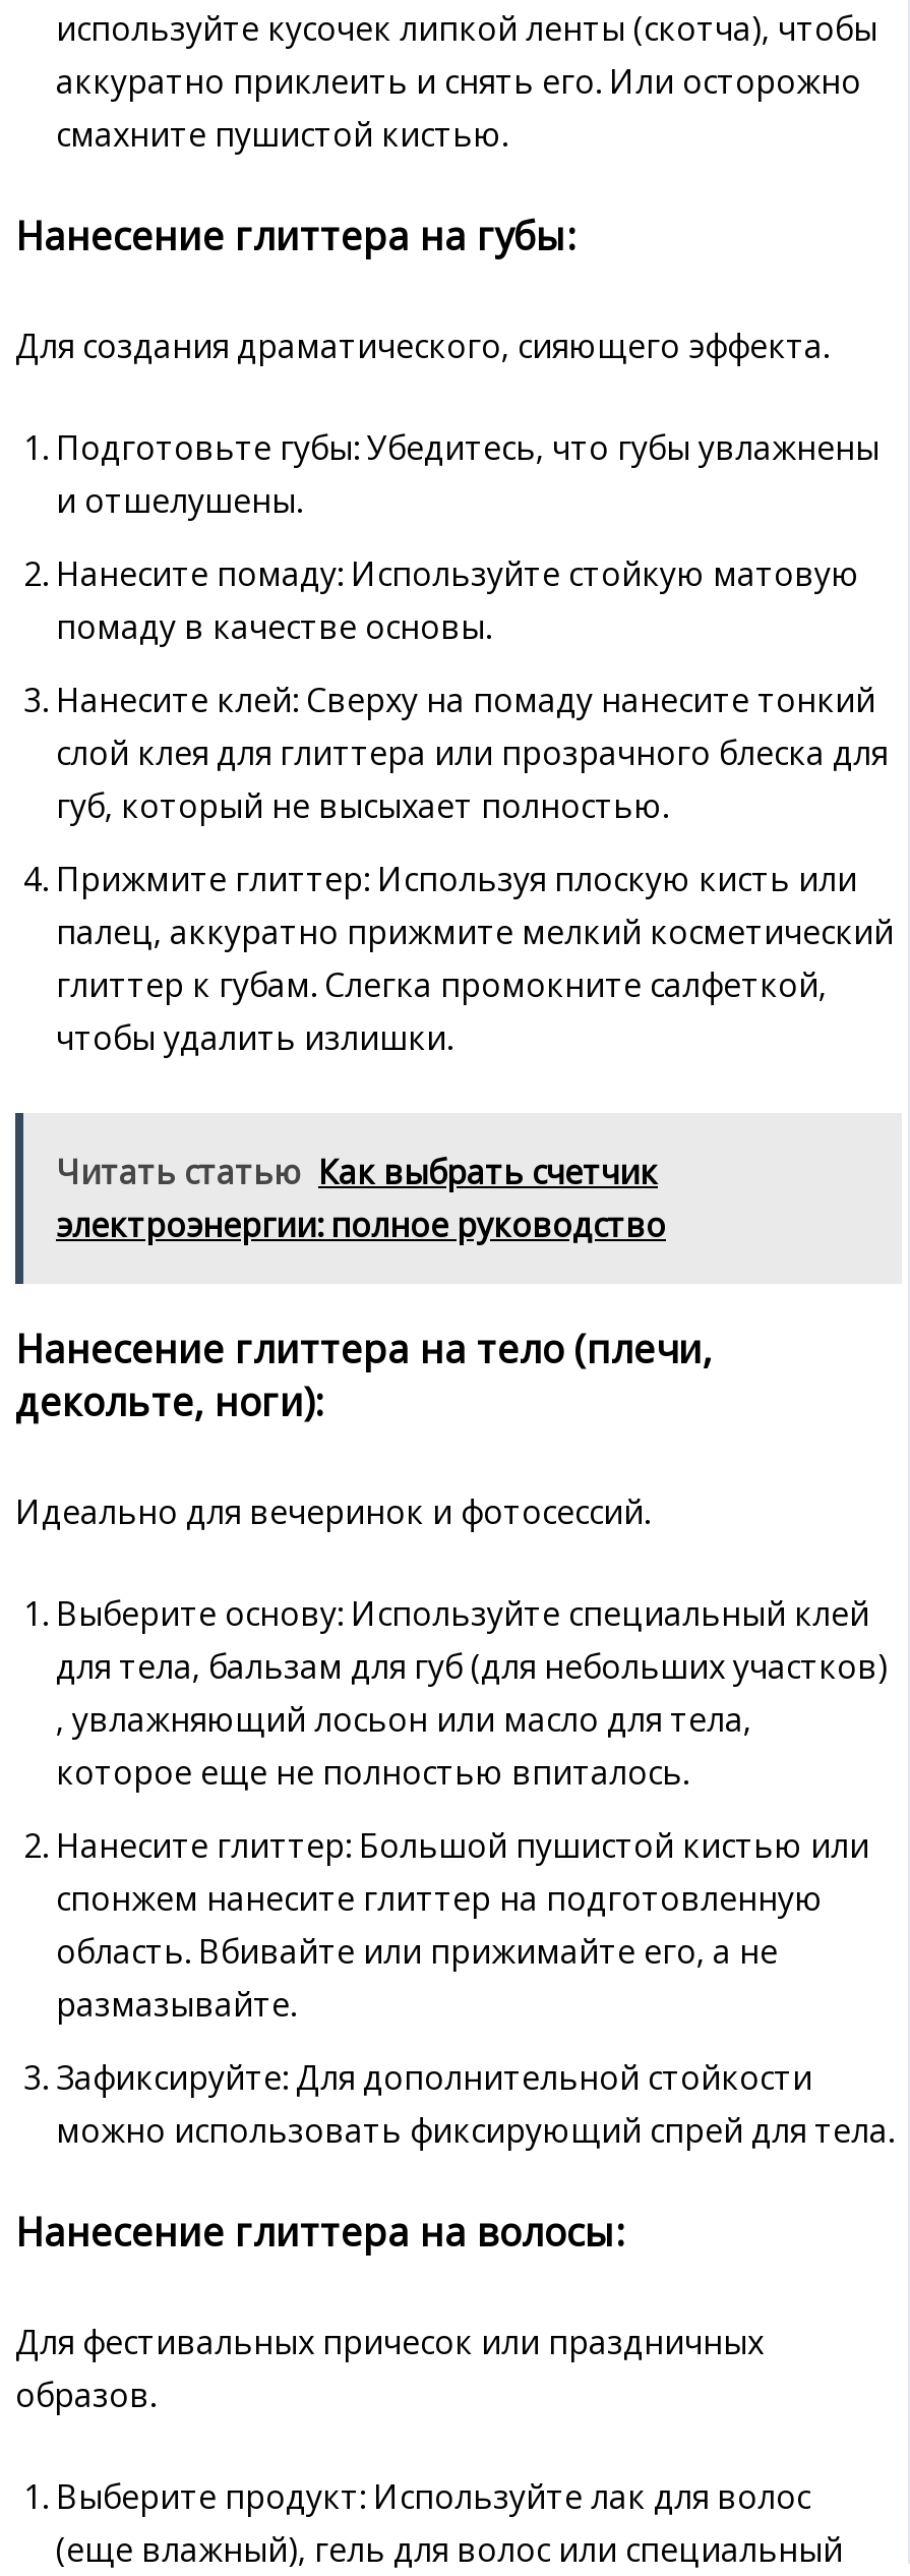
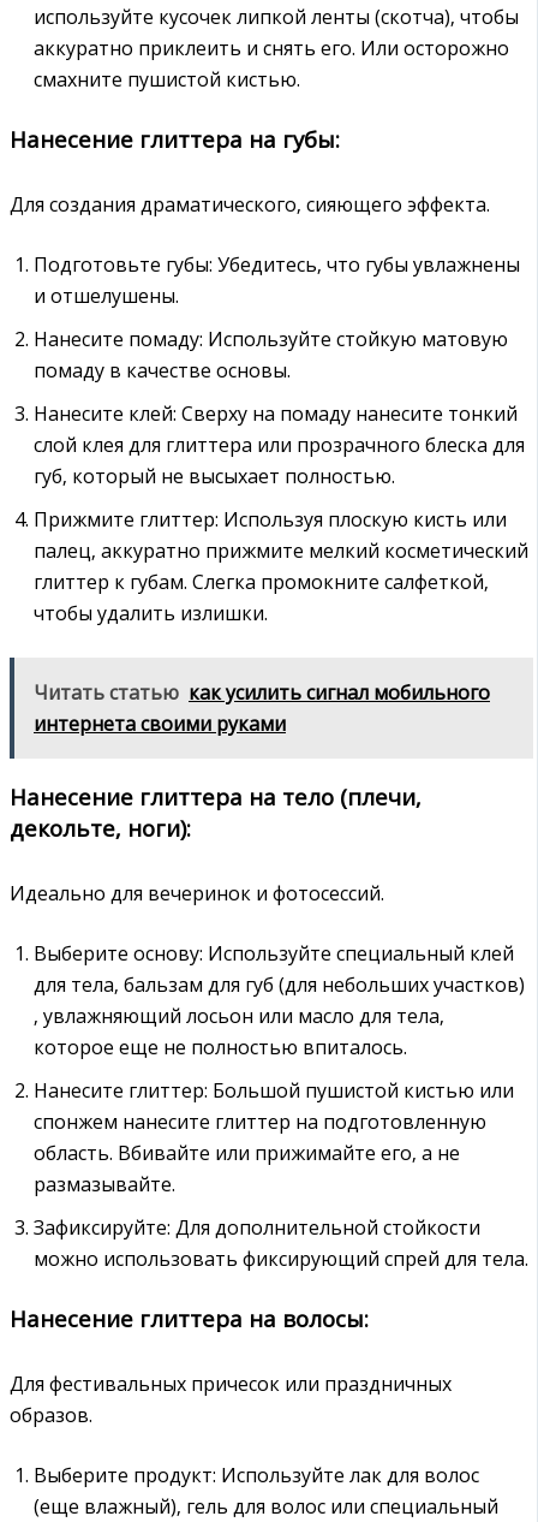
[56,1149,666,1247] Читать статью Как выбрать счетчик | электроэнергии: полное руководство -> [34,679,490,737] Читать статью как усилить сигнал мобильного | интернета своими руками

